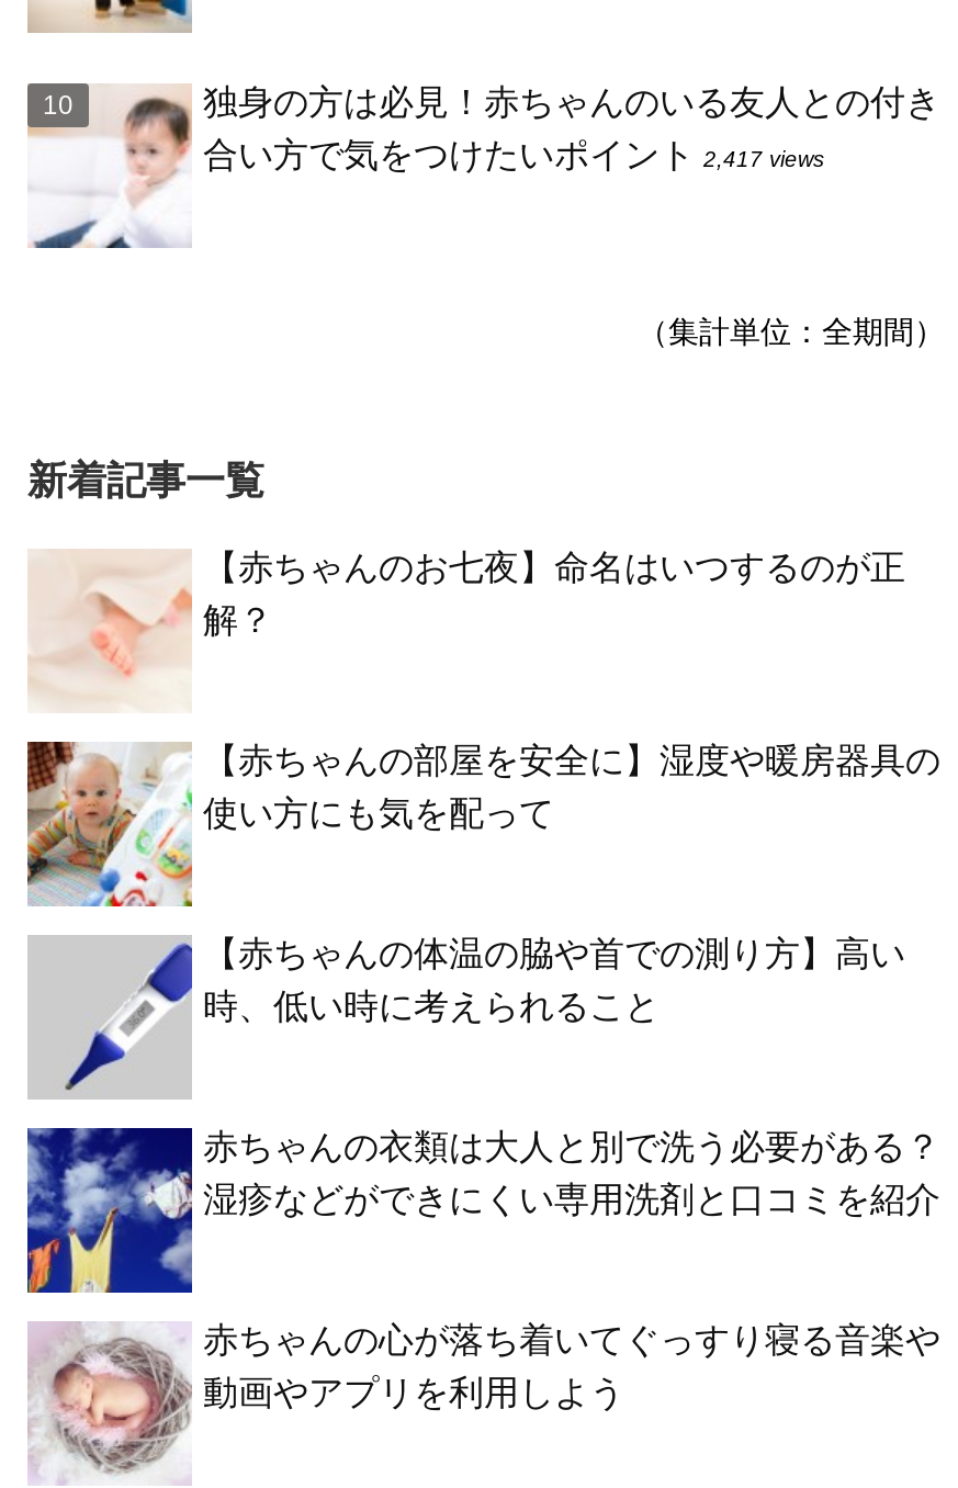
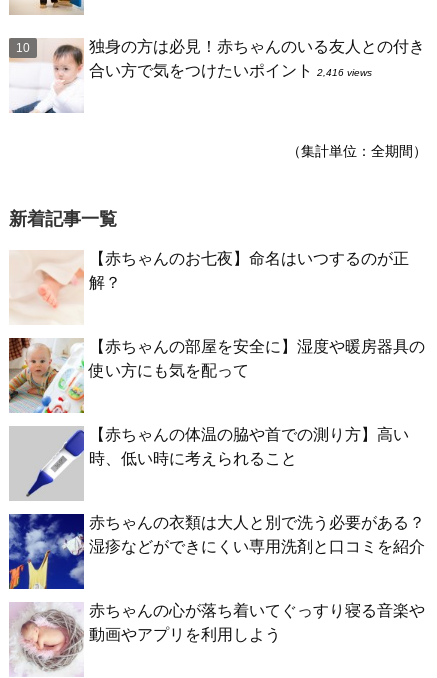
[203,136,824,173] 合い方で気をつけたいポイント 2,417 views -> [89,62,372,79] 合い方で気をつけたいポイント 2,416 views

